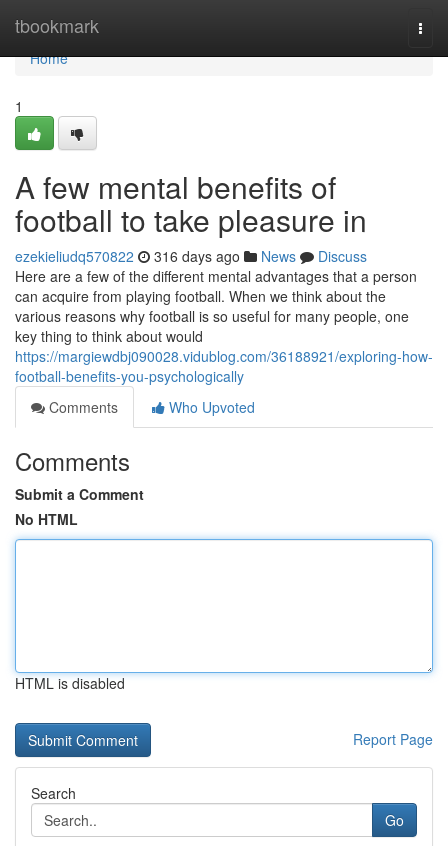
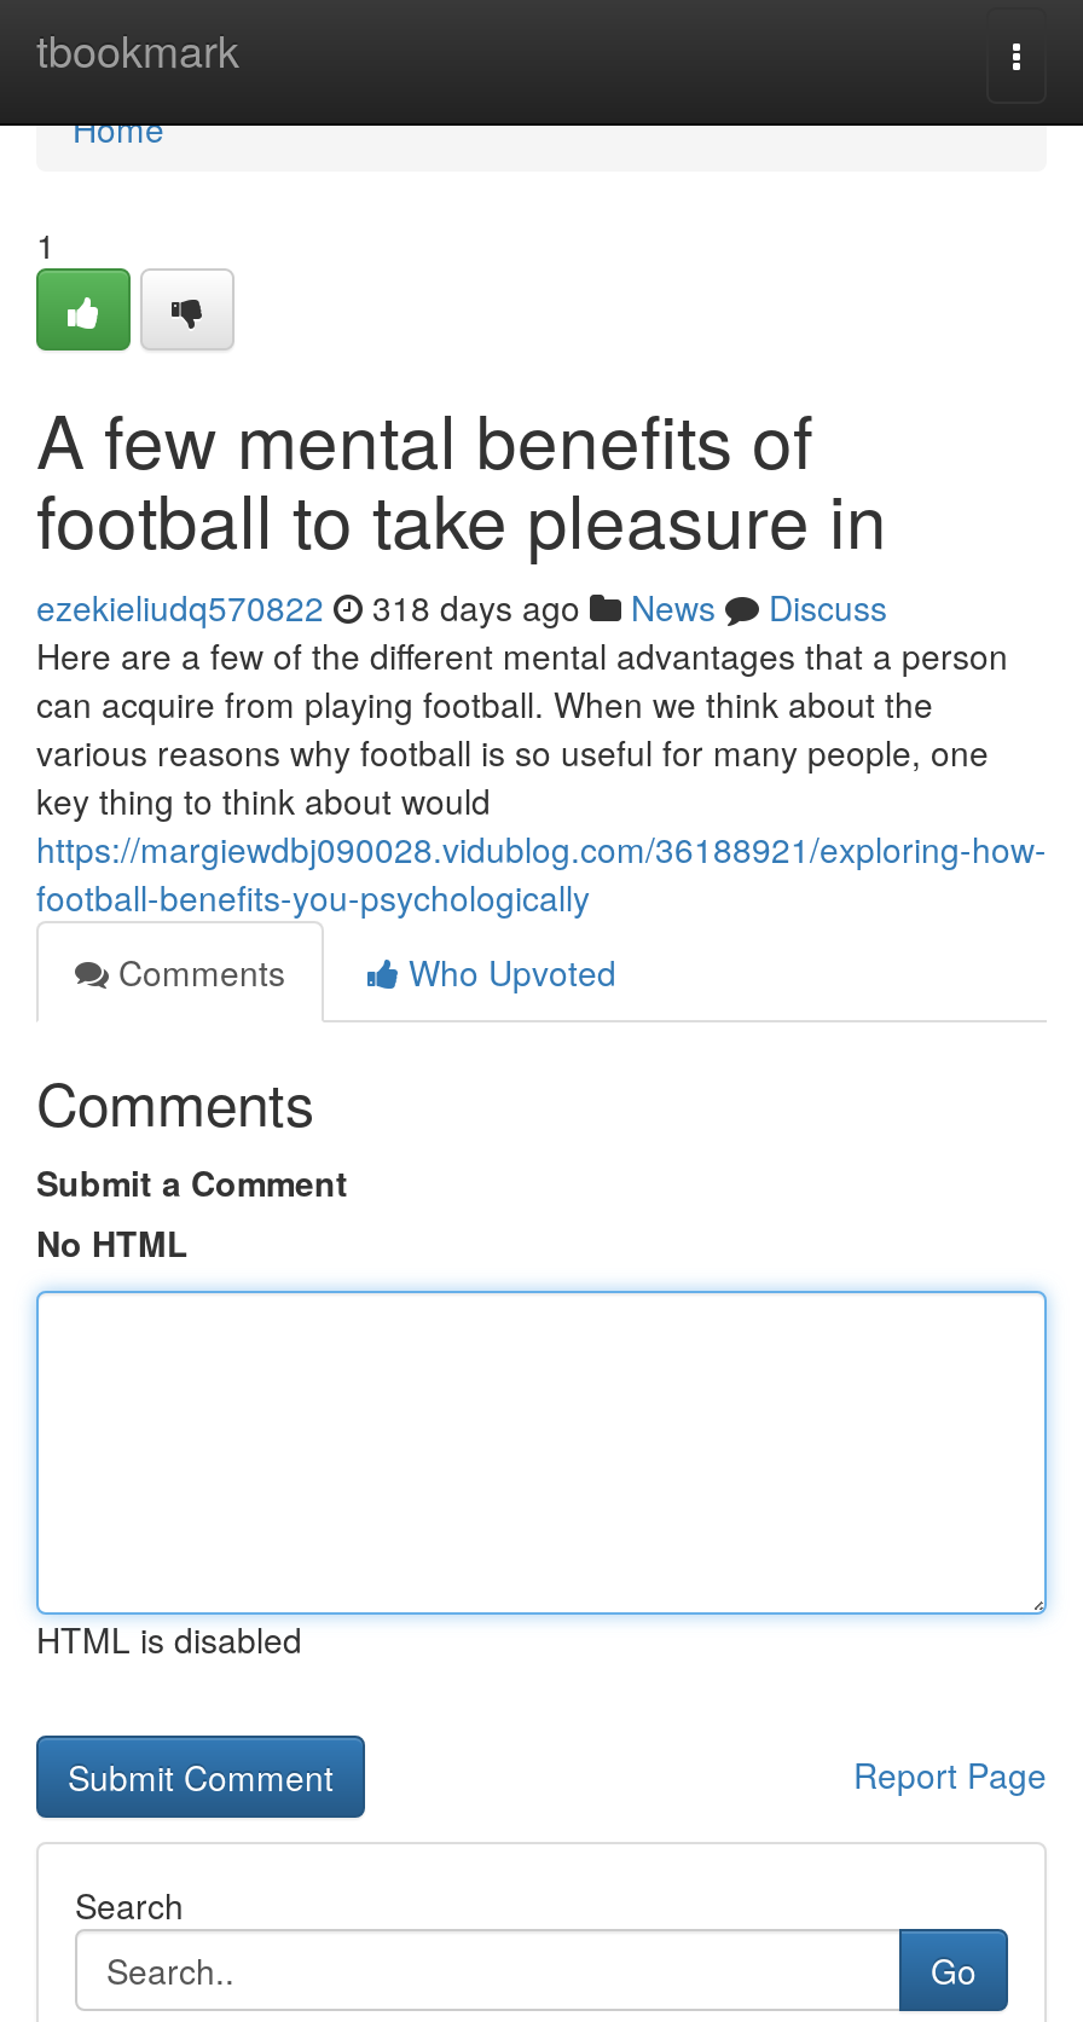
[15,246,367,266] ezekieliudq570822 316 days ago News Discuss -> [36,583,887,631] ezekieliudq570822 318 days ago News Discuss

